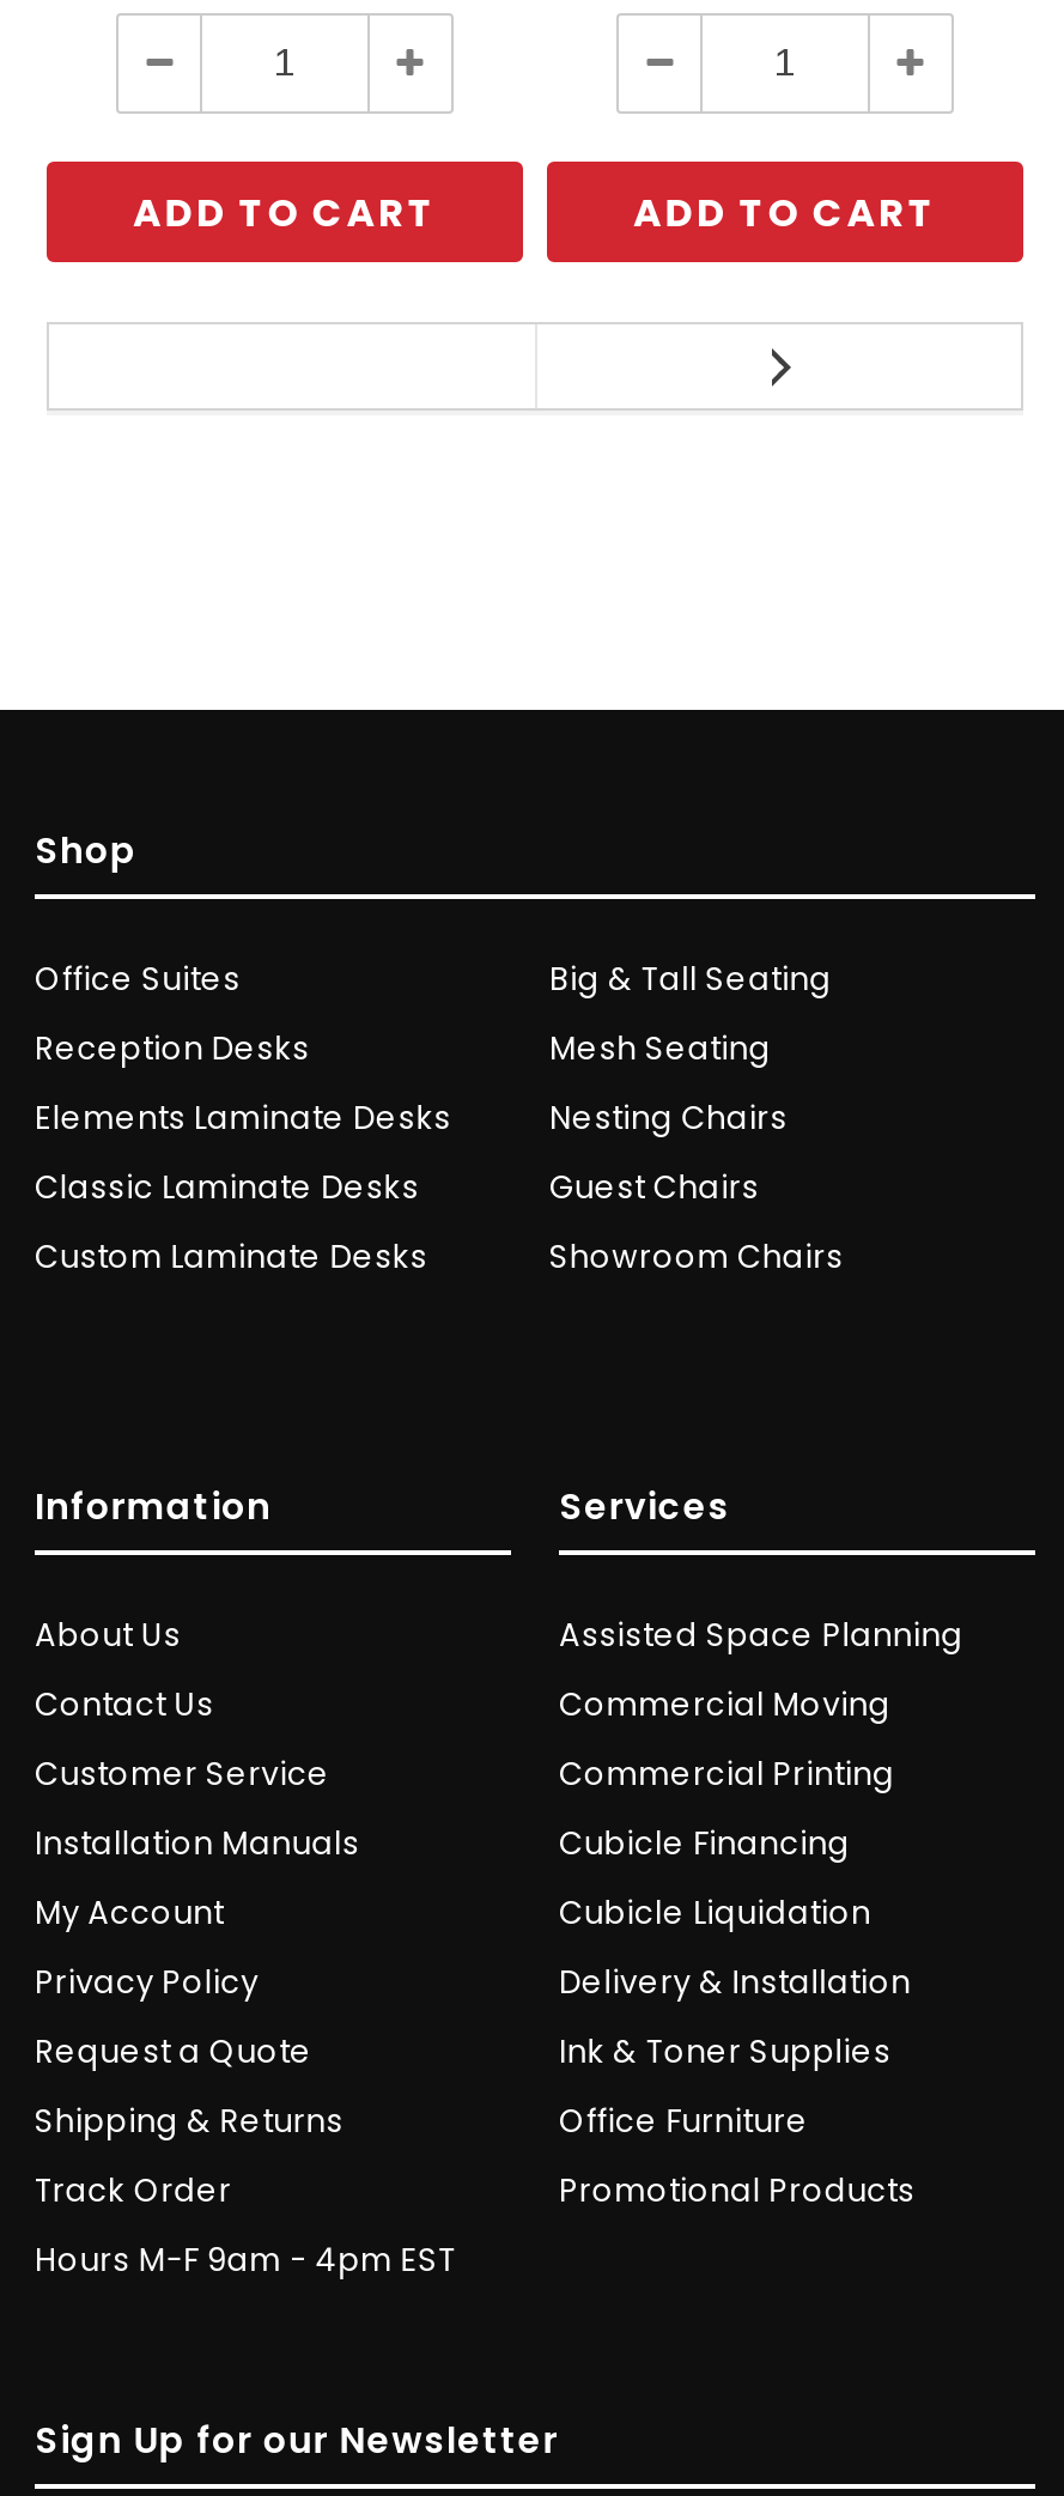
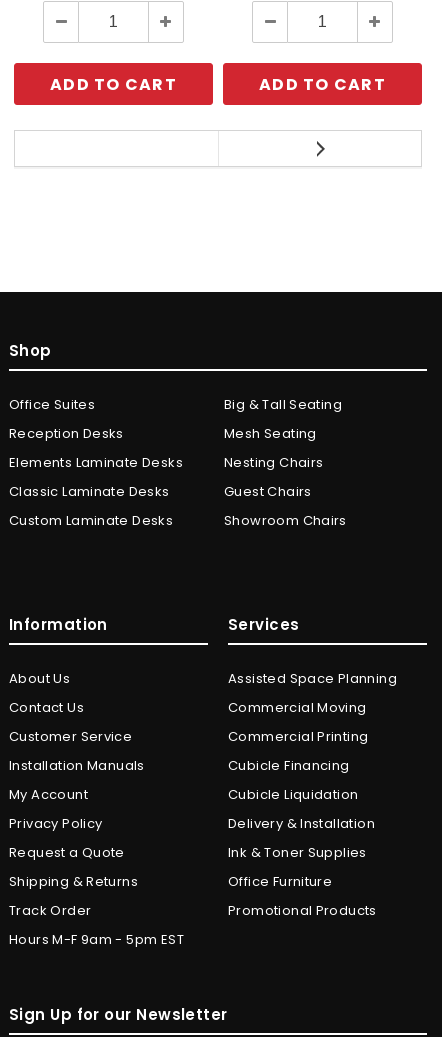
[35,2238,456,2284] Hours M-F 9am - 4pm EST -> [9,930,184,949] Hours M-F 9am - 5pm EST

